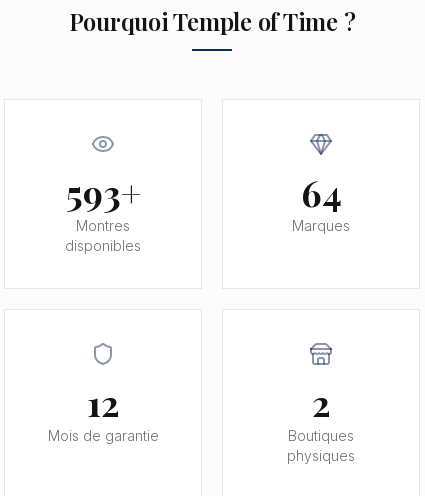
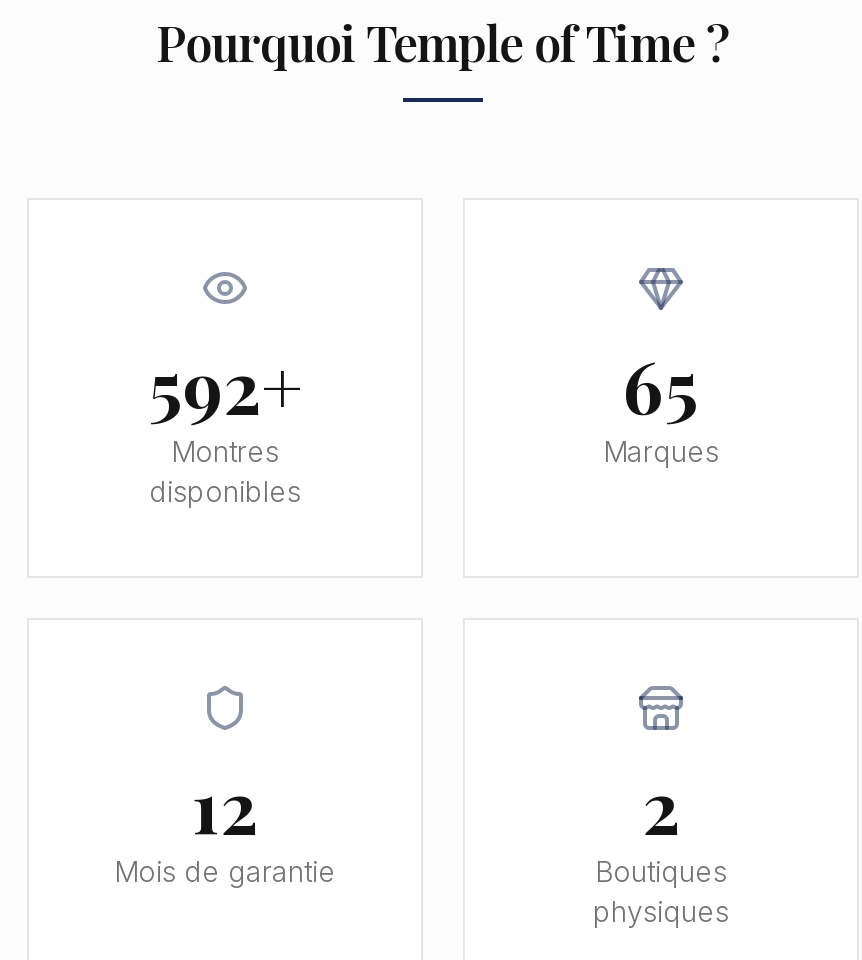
[65,168,140,216] 593+ -> [149,336,301,432] 592+
[300,168,341,216] 64 -> [623,336,699,432] 65

